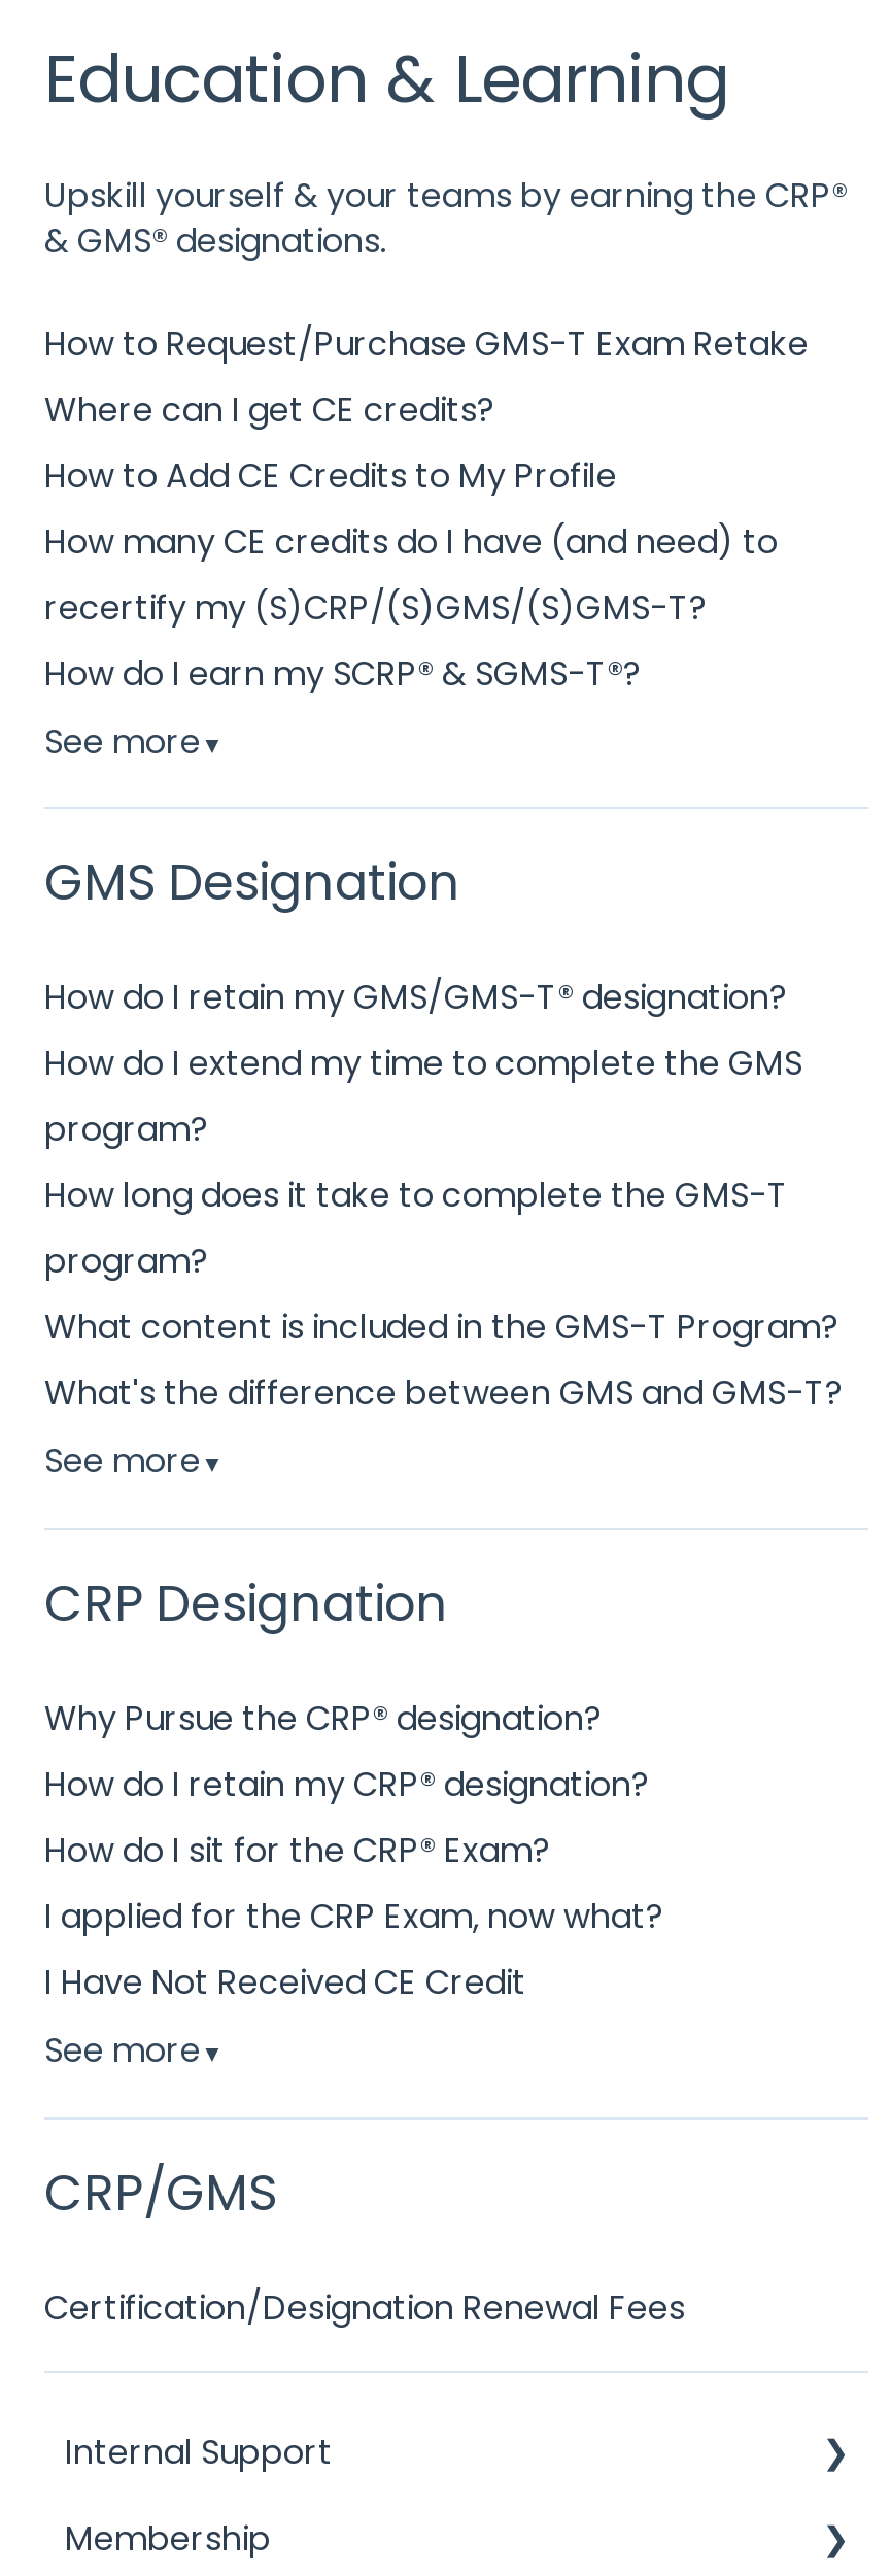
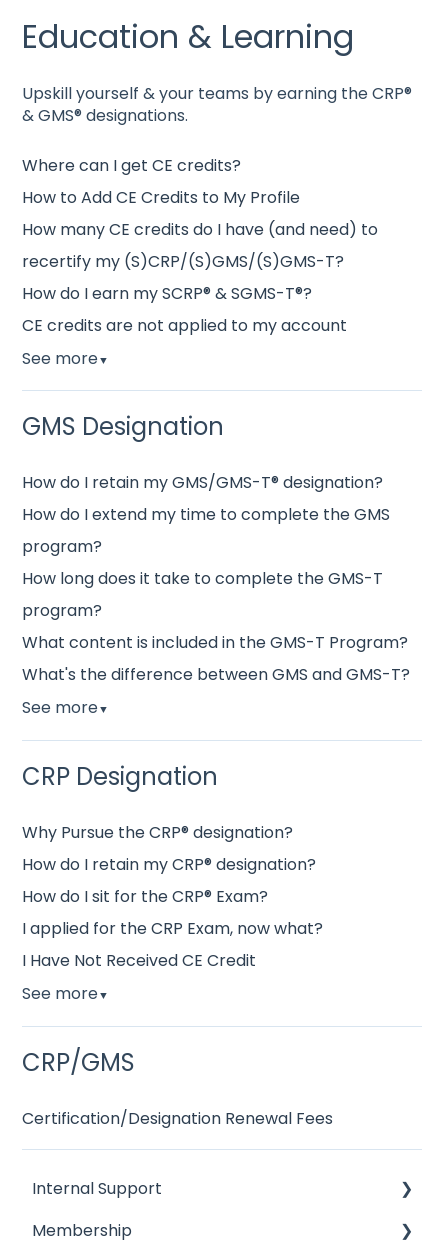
[44,320,809,367] How to Request/Purchase GMS-T Exam Retake -> none
moved [44,386,778,697] -> [22,154,378,305]: Where can I get CE credits? | How to Add CE Credits to My Profile | How many CE credits do I have (and need) to | recertify my (S)CRP/(S)GMS/(S)GMS-T? | How do I earn my SCRP® & SGMS-T®?
none -> [22,314,347,337] CE credits are not applied to my account

